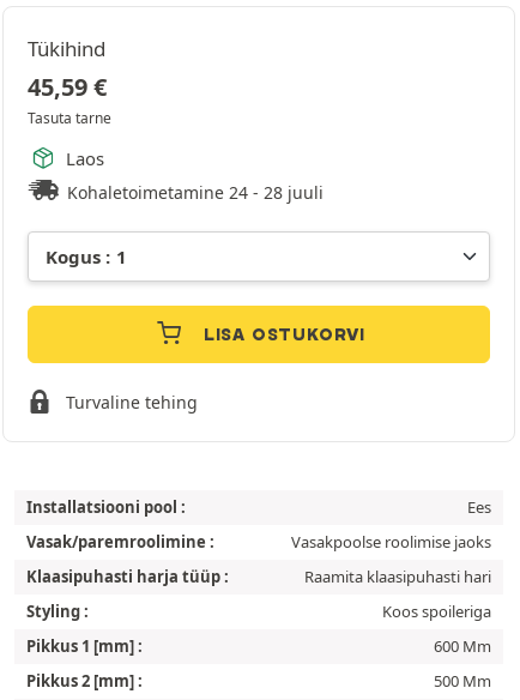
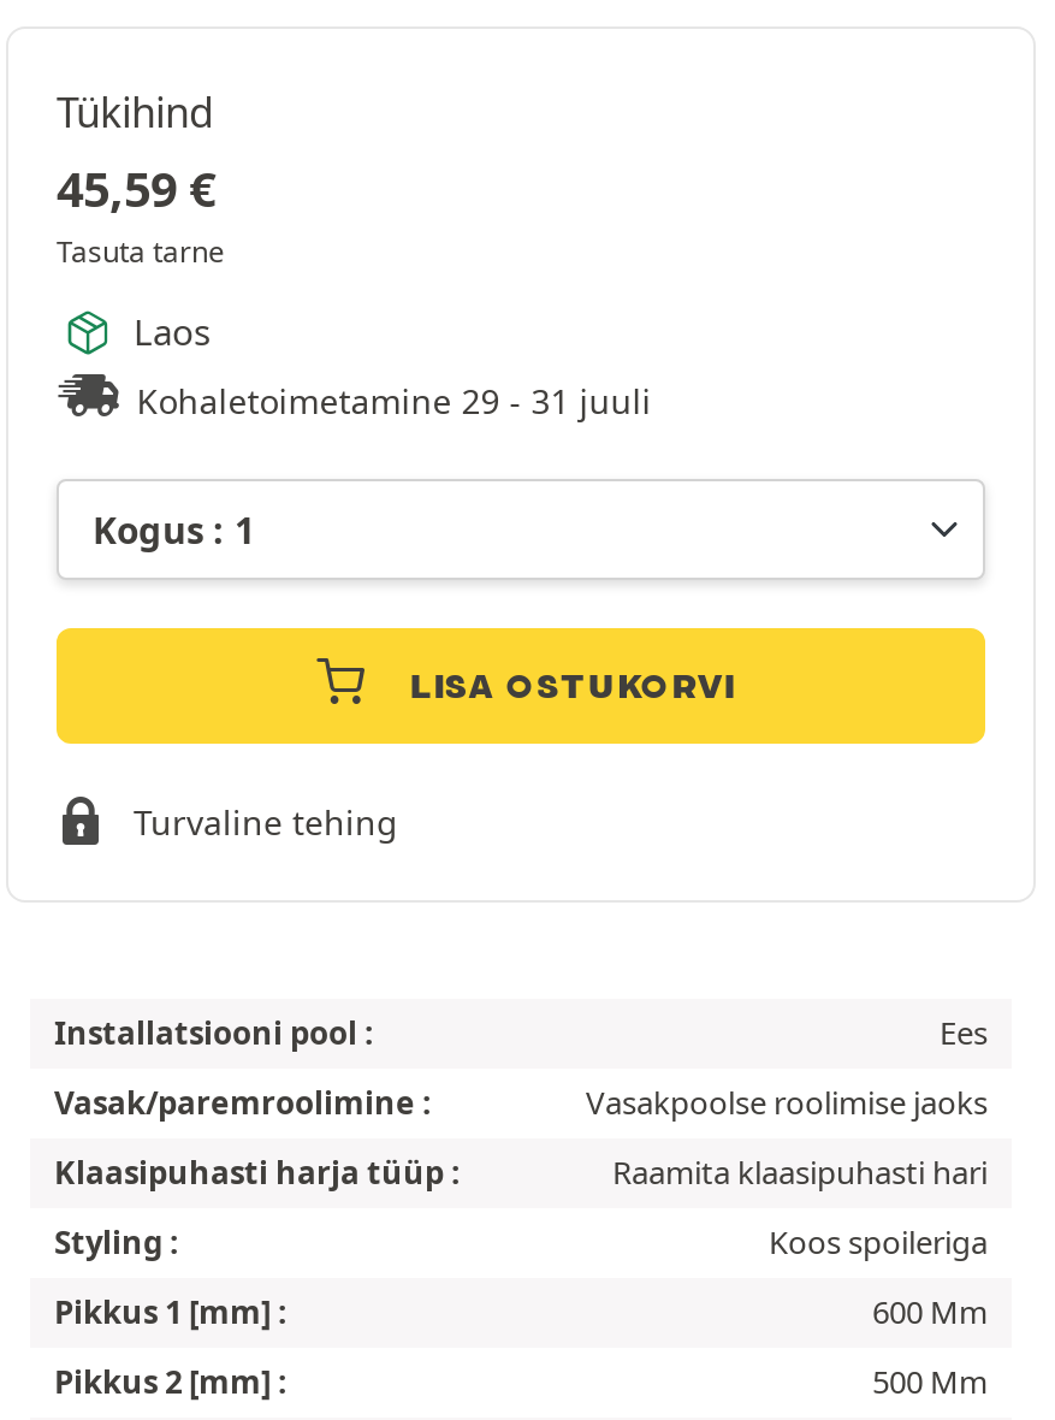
[67,180,324,203] Kohaletoimetamine 24 - 28 juuli -> [136,377,651,422] Kohaletoimetamine 29 - 31 juuli

